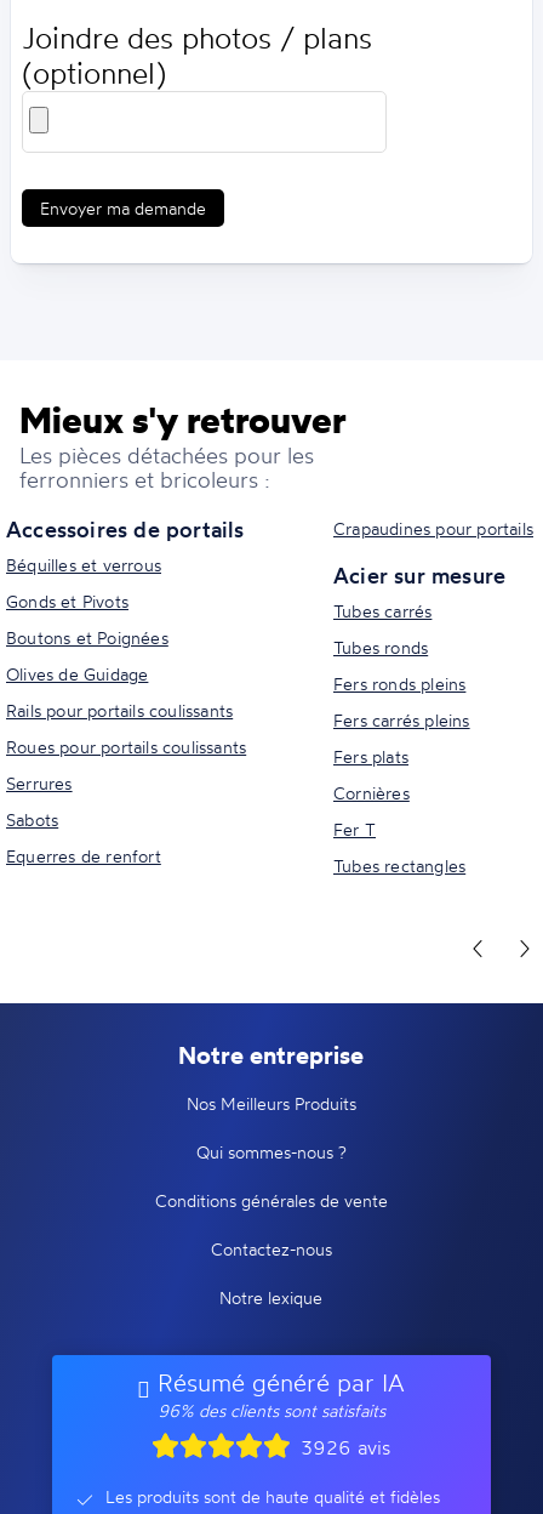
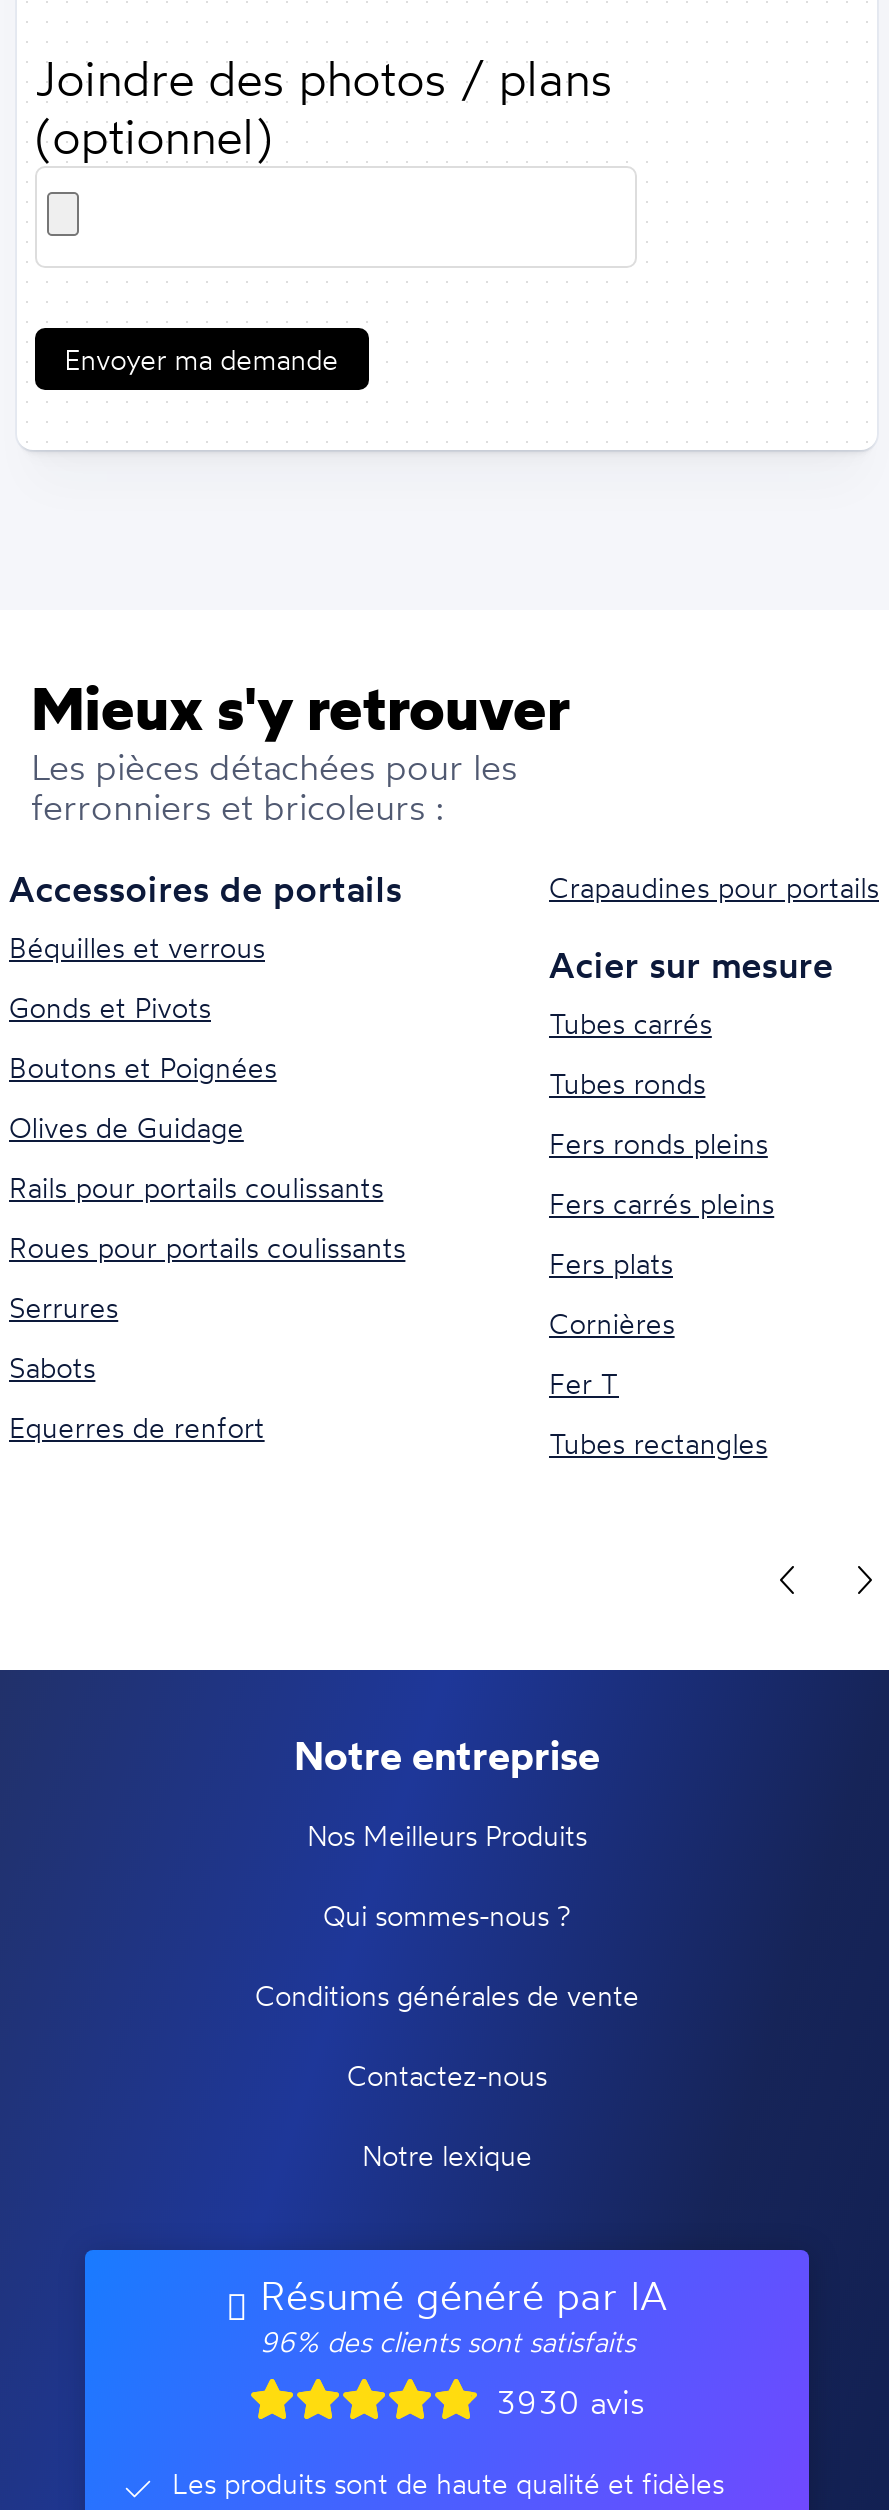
[301,1435,391,1459] 3926 avis -> [496,2381,644,2421] 3930 avis

